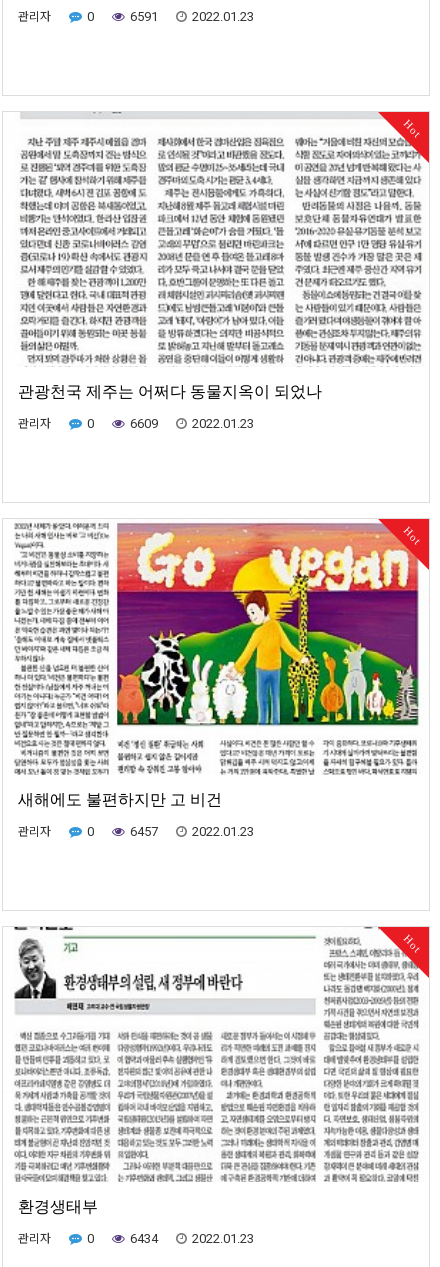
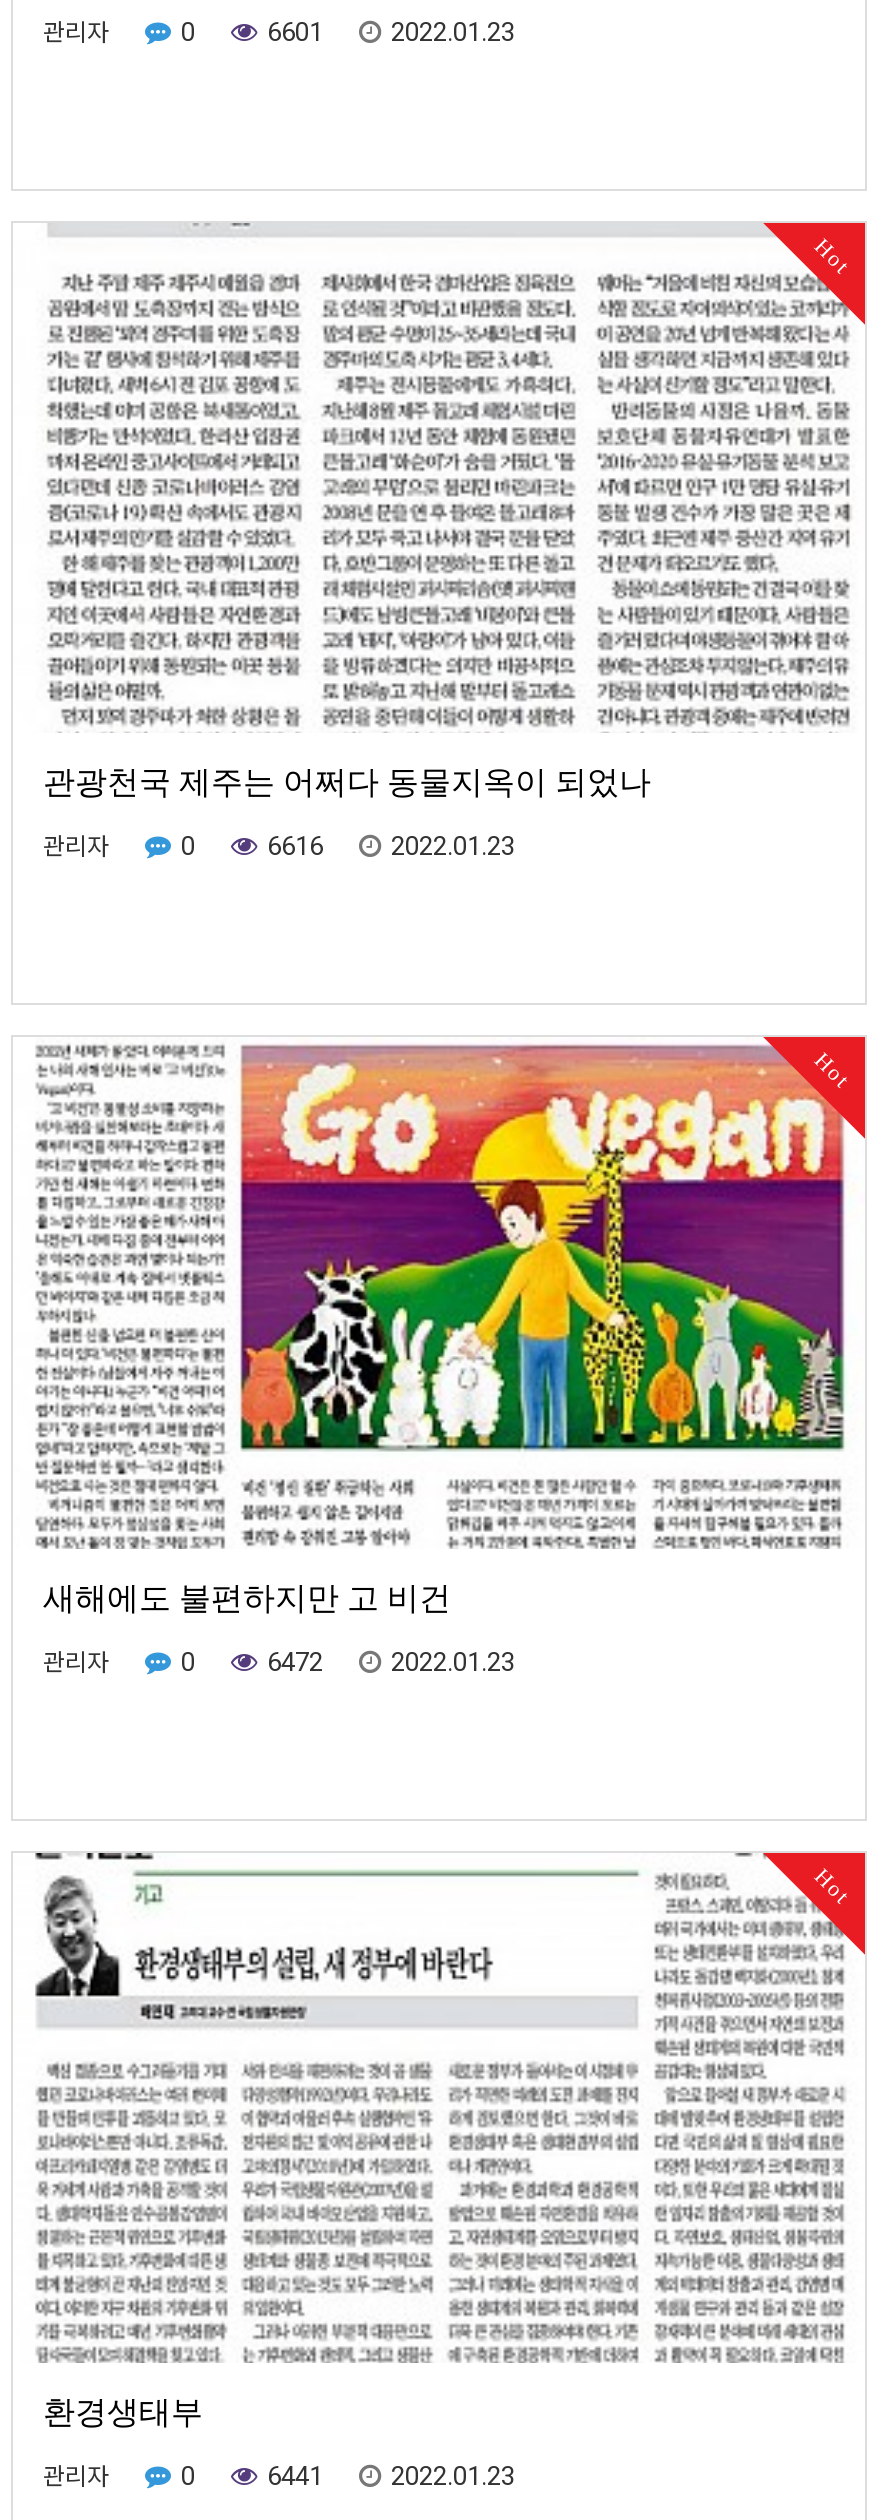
[84,9,254,24] 0 6591 2022.01.23 -> [175,16,515,46] 0 6601 2022.01.23
[84,416,254,431] 0 6609 2022.01.23 -> [175,831,515,861] 0 6616 2022.01.23
[84,824,254,839] 0 6457 2022.01.23 -> [175,1647,515,1677] 0 6472 2022.01.23
[84,1231,254,1246] 0 6434 2022.01.23 -> [175,2462,515,2492] 0 6441 2022.01.23

